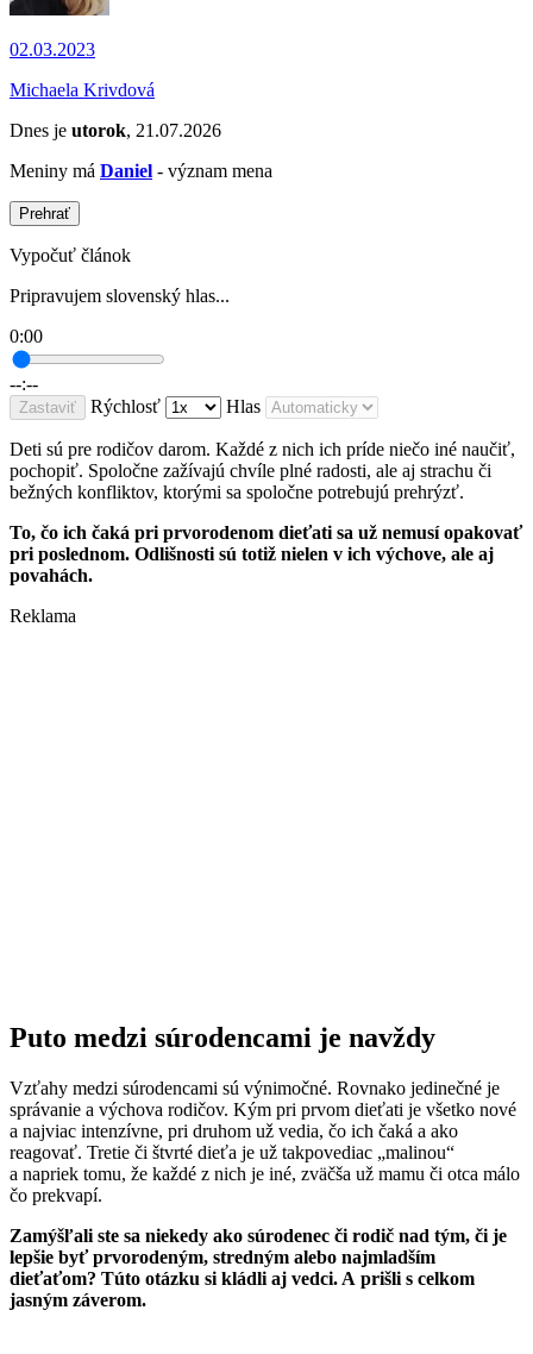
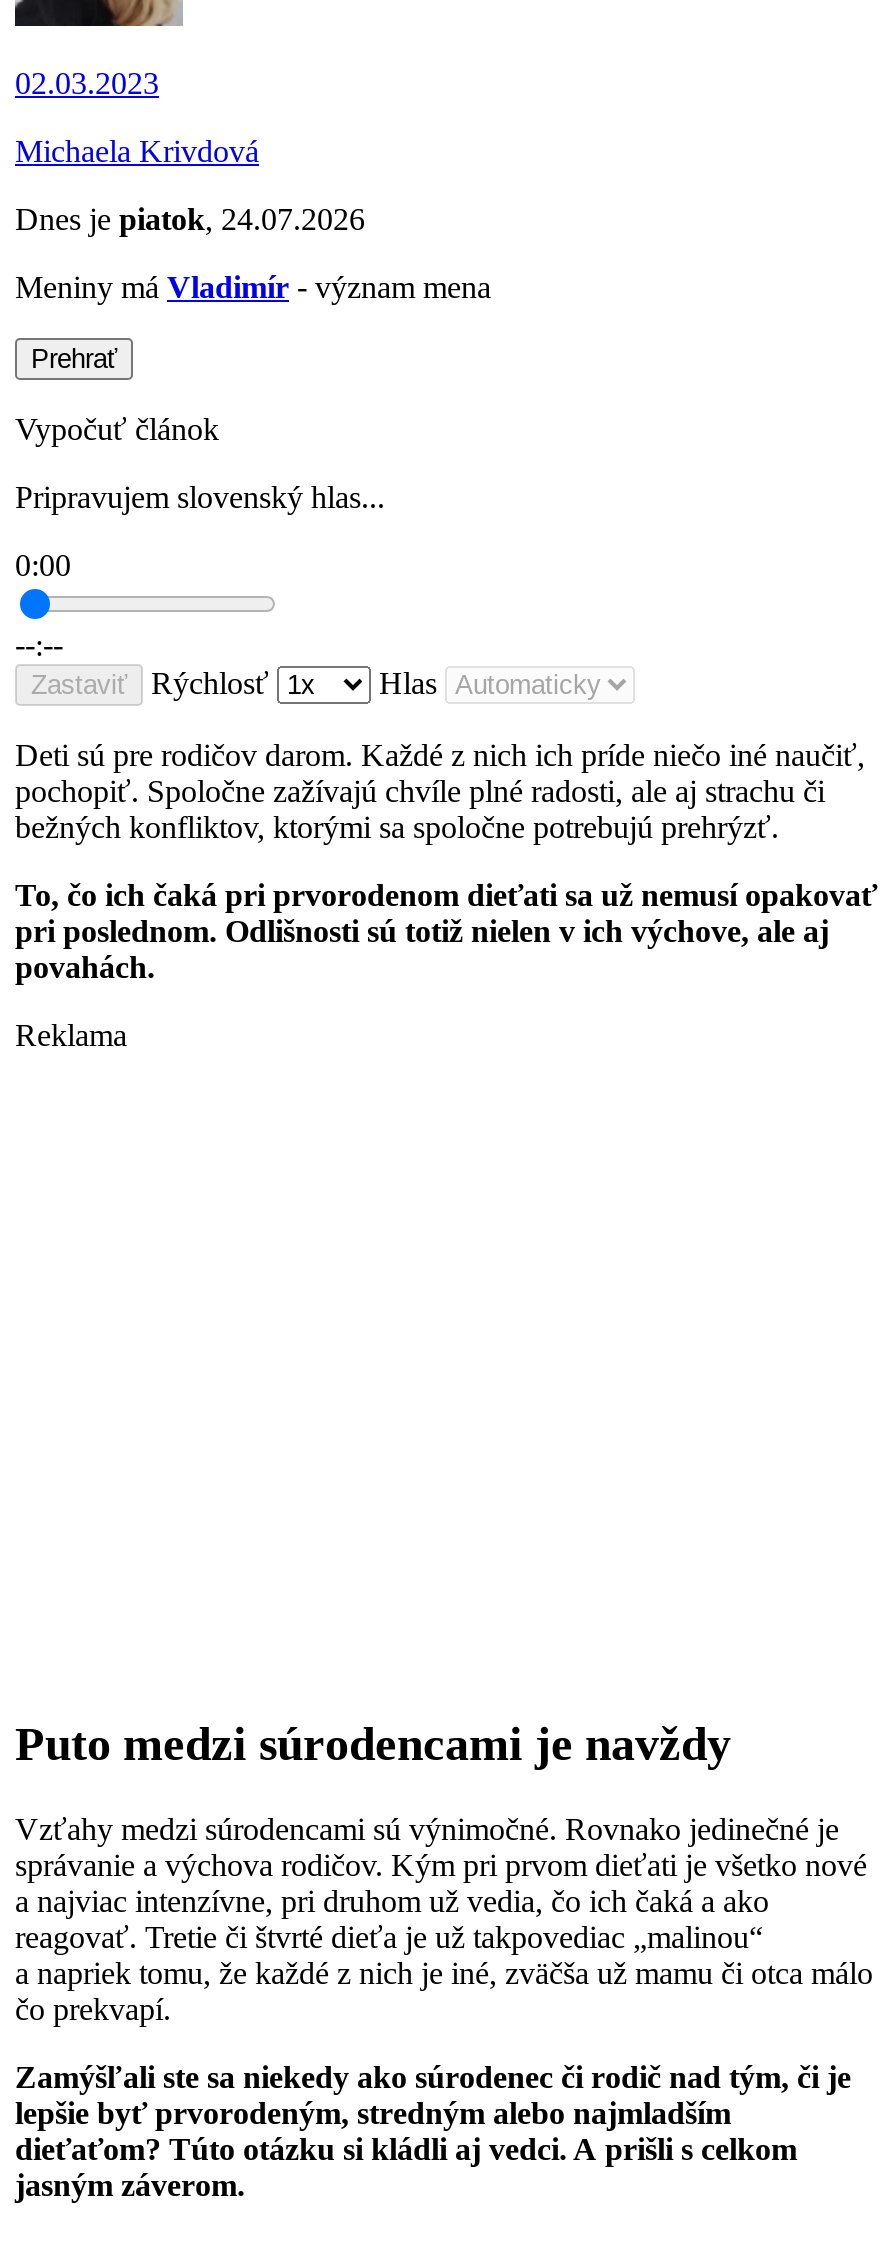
[10,121,221,141] Dnes je utorok, 21.07.2026 -> [15,203,365,237] Dnes je piatok, 24.07.2026
[10,161,272,181] Meniny má Daniel - význam mena -> [15,271,491,305] Meniny má Vladimír - význam mena

